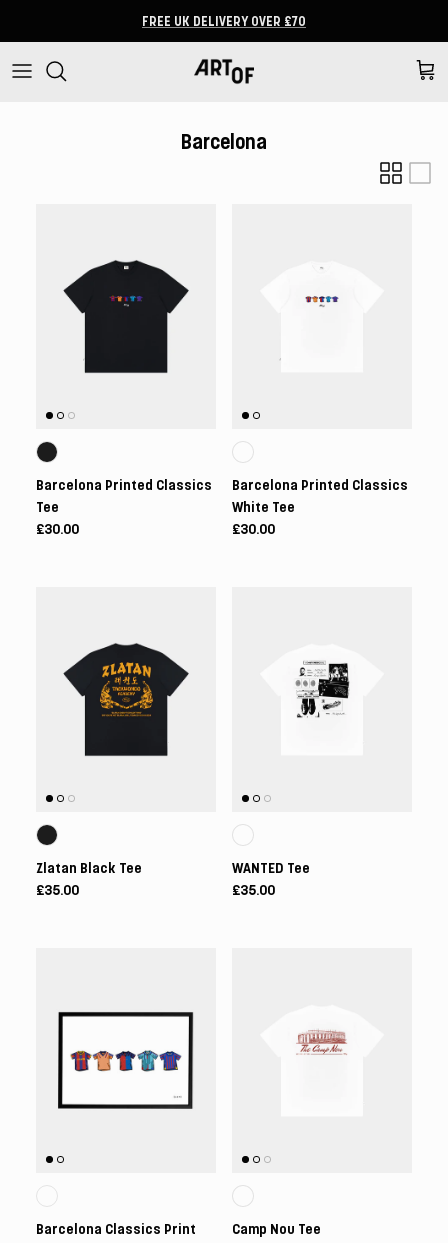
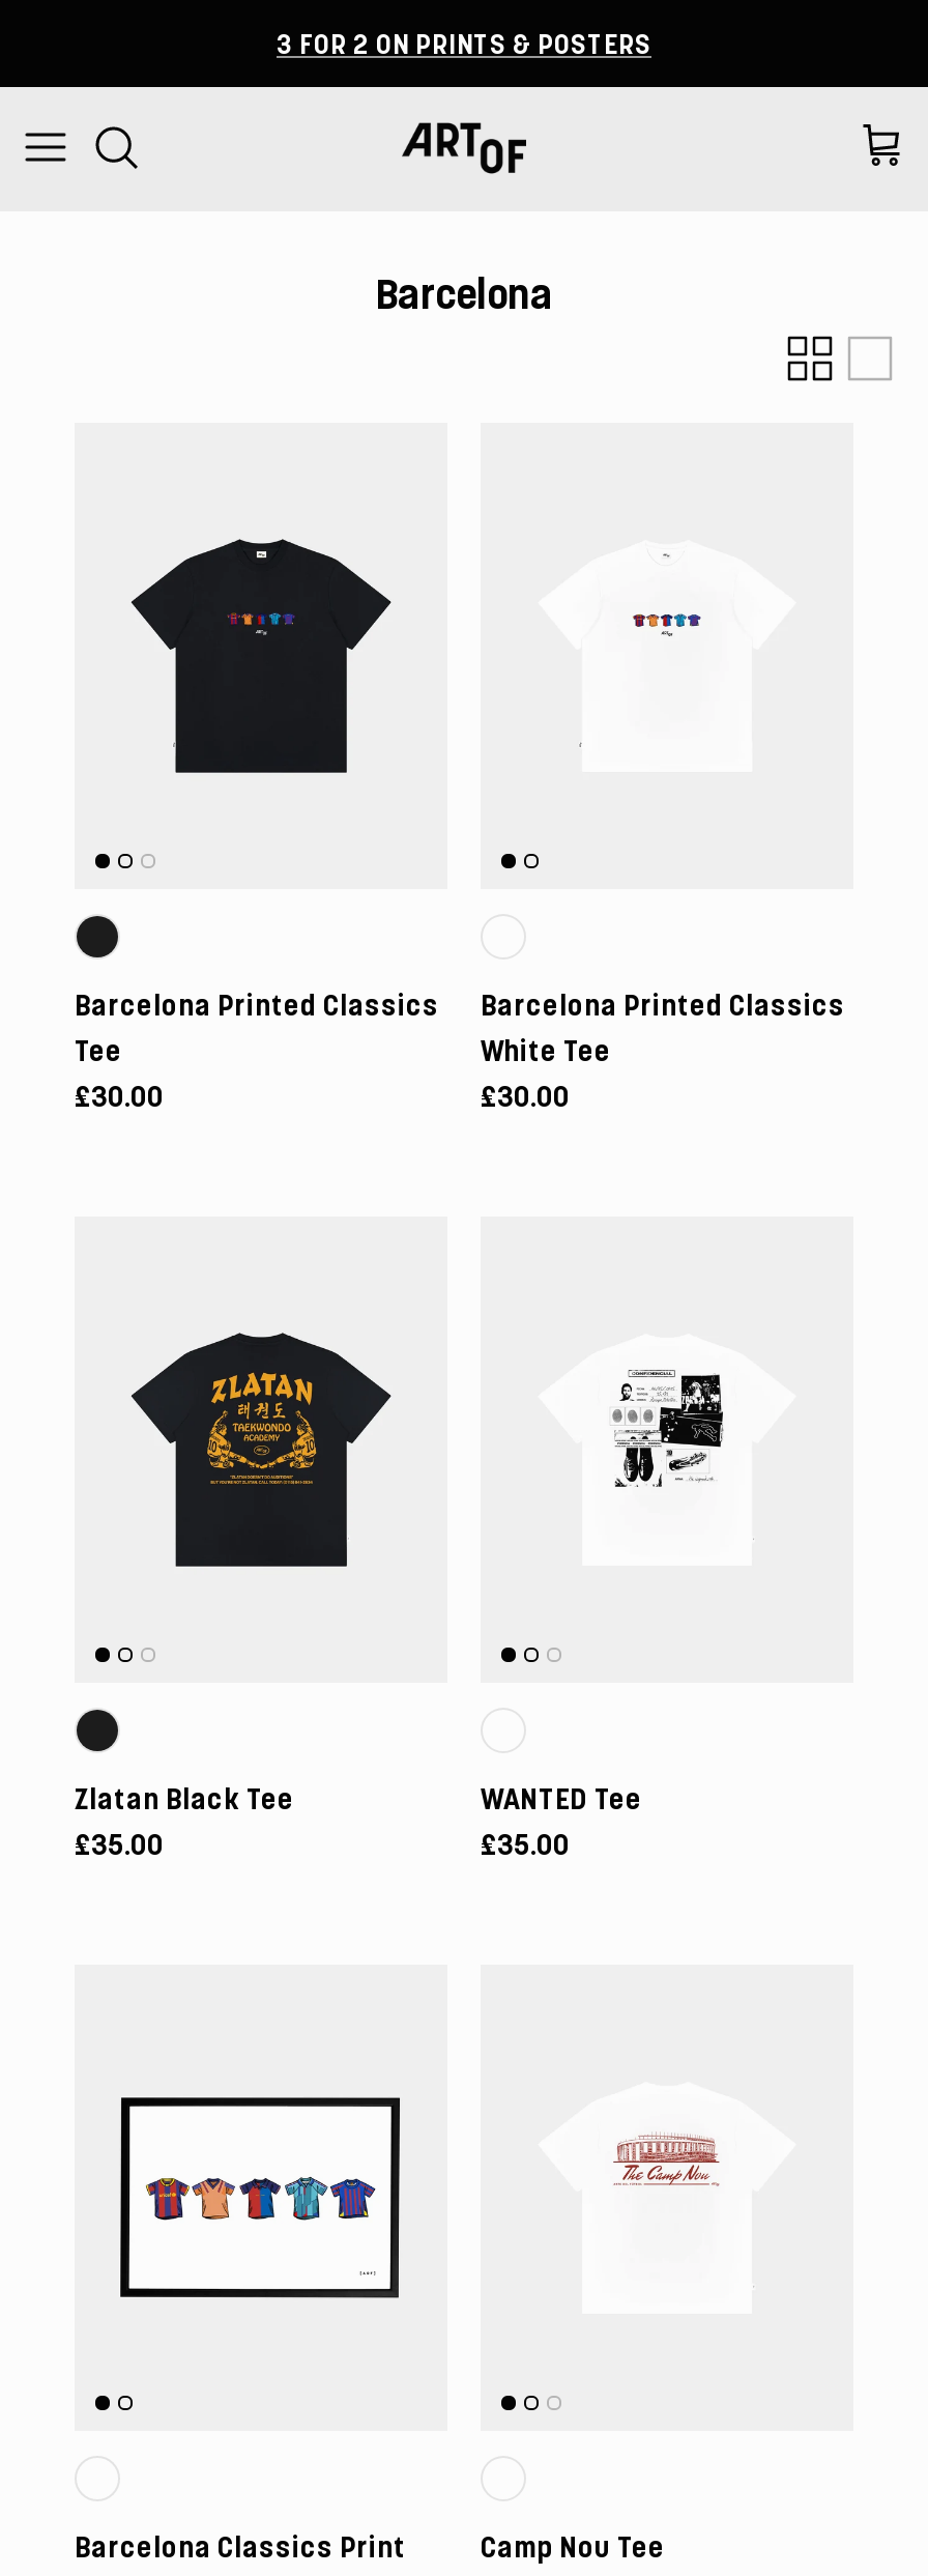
[142,16,306,29] FREE UK DELIVERY OVER £70 -> [277,33,651,60] 3 FOR 2 ON PRINTS & POSTERS

